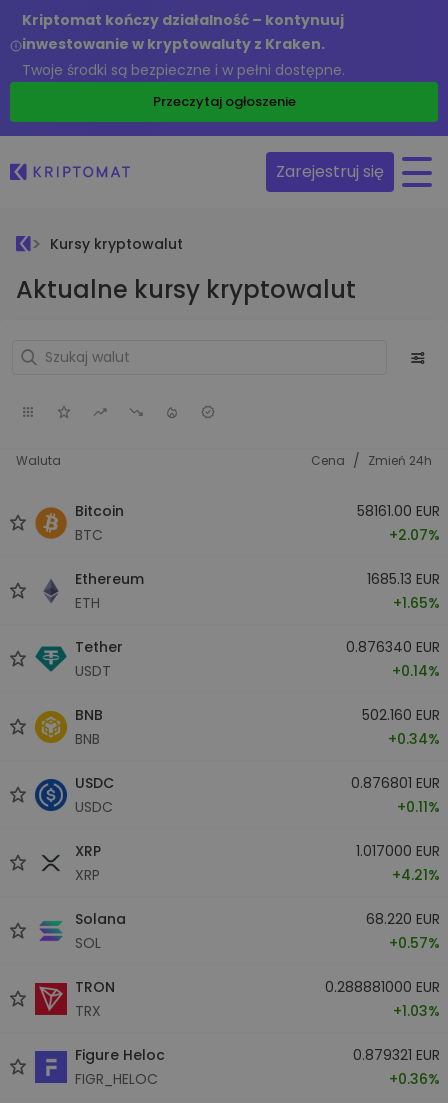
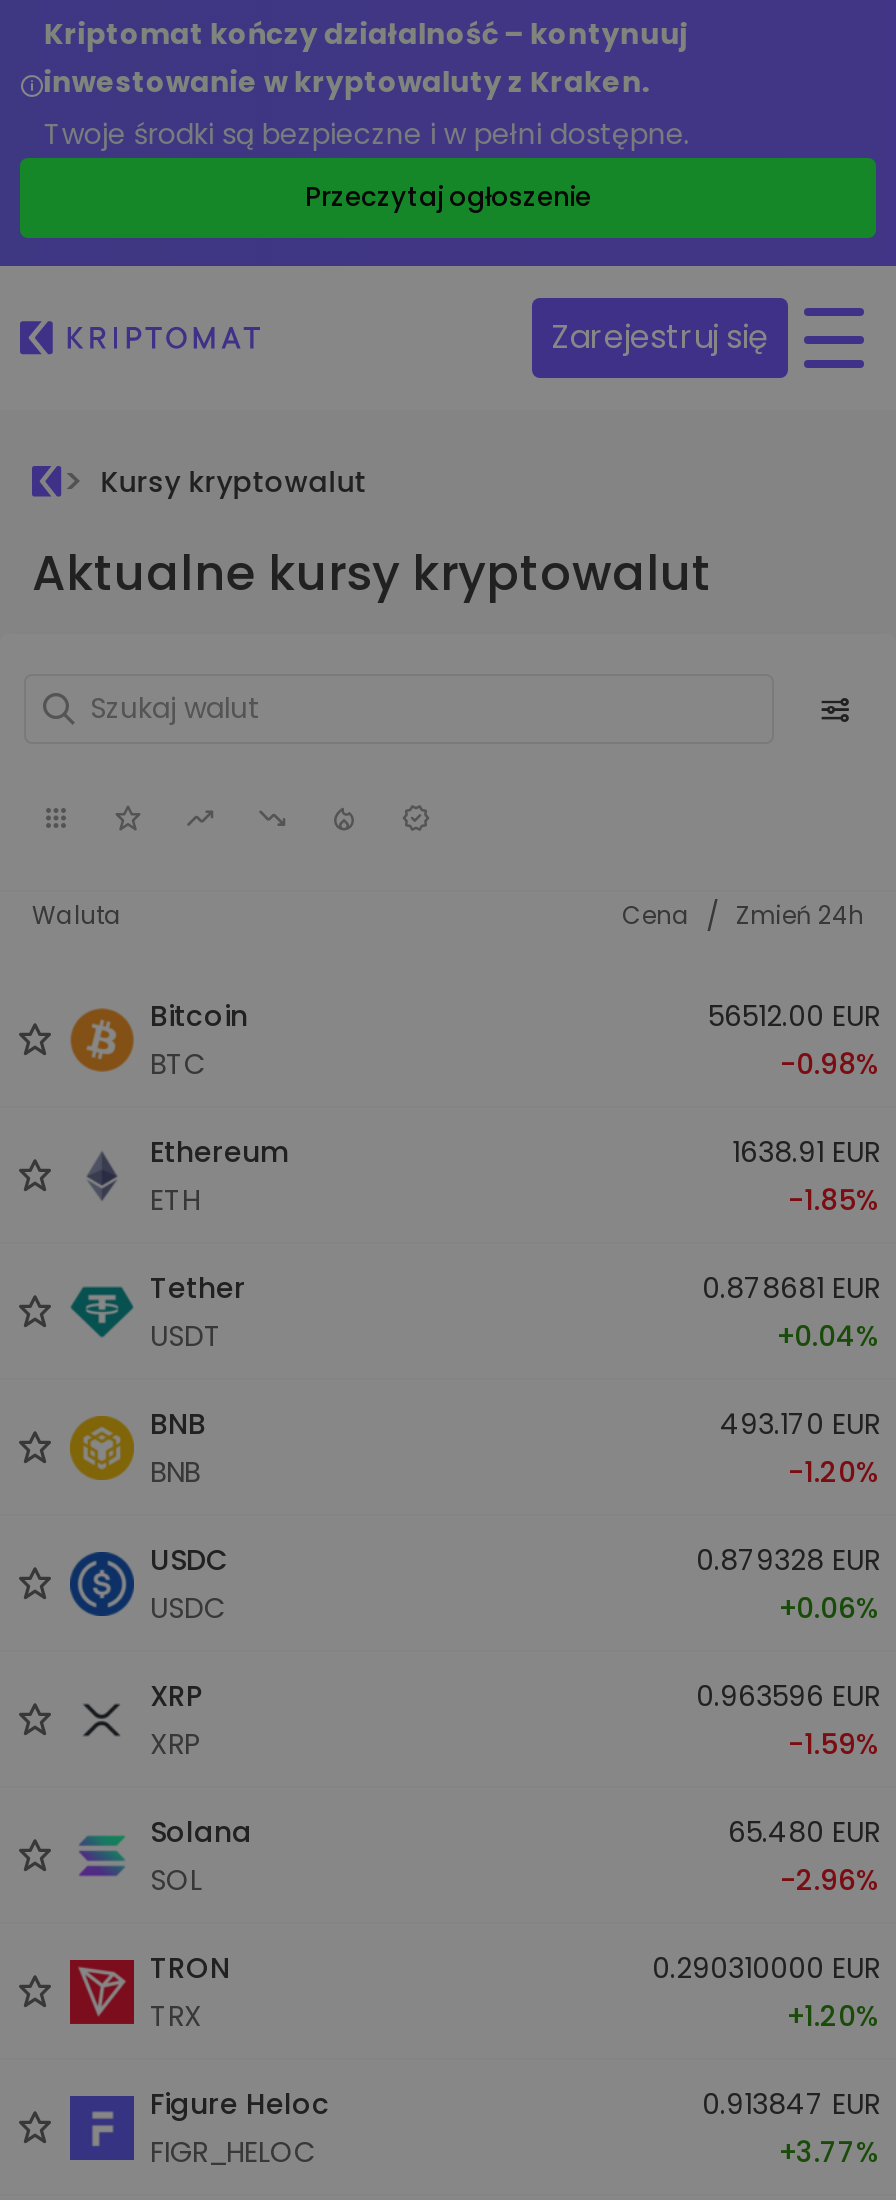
[357,500,440,520] 58161.00 EUR -> [708,995,880,1035] 56512.00 EUR
[389,524,440,544] +2.07% -> [780,1043,880,1083] -0.98%
[367,568,440,588] 1685.13 EUR -> [732,1131,880,1171] 1638.91 EUR
[393,592,440,612] +1.65% -> [788,1179,880,1219] -1.85%
[346,636,440,656] 0.876340 EUR -> [702,1267,880,1307] 0.878681 EUR
[392,660,440,680] +0.14% -> [776,1315,880,1355] +0.04%
[362,704,440,724] 502.160 EUR -> [720,1403,880,1443] 493.170 EUR
[388,728,440,748] +0.34% -> [788,1451,880,1491] -1.20%
[351,772,440,792] 0.876801 EUR -> [696,1539,880,1579] 0.879328 EUR
[397,796,440,816] +0.11% -> [778,1587,880,1627] +0.06%
[356,840,440,860] 1.017000 EUR -> [696,1675,880,1715] 0.963596 EUR
[392,864,440,884] +4.21% -> [788,1723,880,1763] -1.59%
[366,908,440,928] 68.220 EUR -> [728,1811,880,1851] 65.480 EUR
[389,932,440,952] +0.57% -> [780,1859,880,1899] -2.96%
[325,976,440,996] 0.288881000 EUR -> [652,1947,880,1987] 0.290310000 EUR
[393,1000,440,1020] +1.03% -> [786,1995,880,2035] +1.20%
[353,1044,440,1064] 0.879321 EUR -> [702,2083,880,2123] 0.913847 EUR
[389,1068,440,1088] +0.36% -> [778,2131,880,2171] +3.77%

